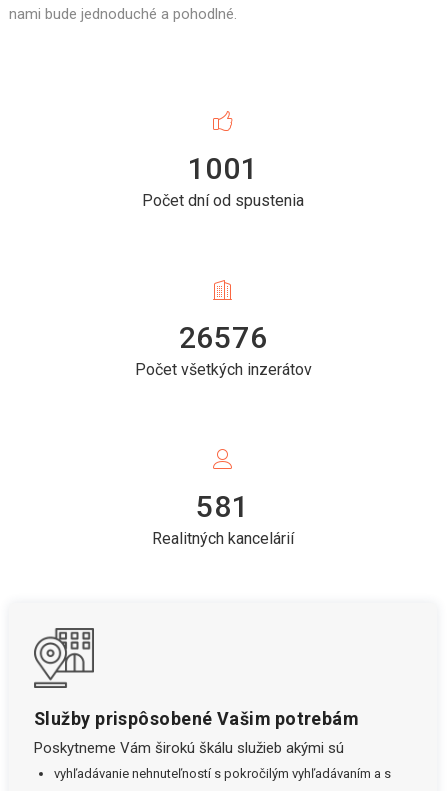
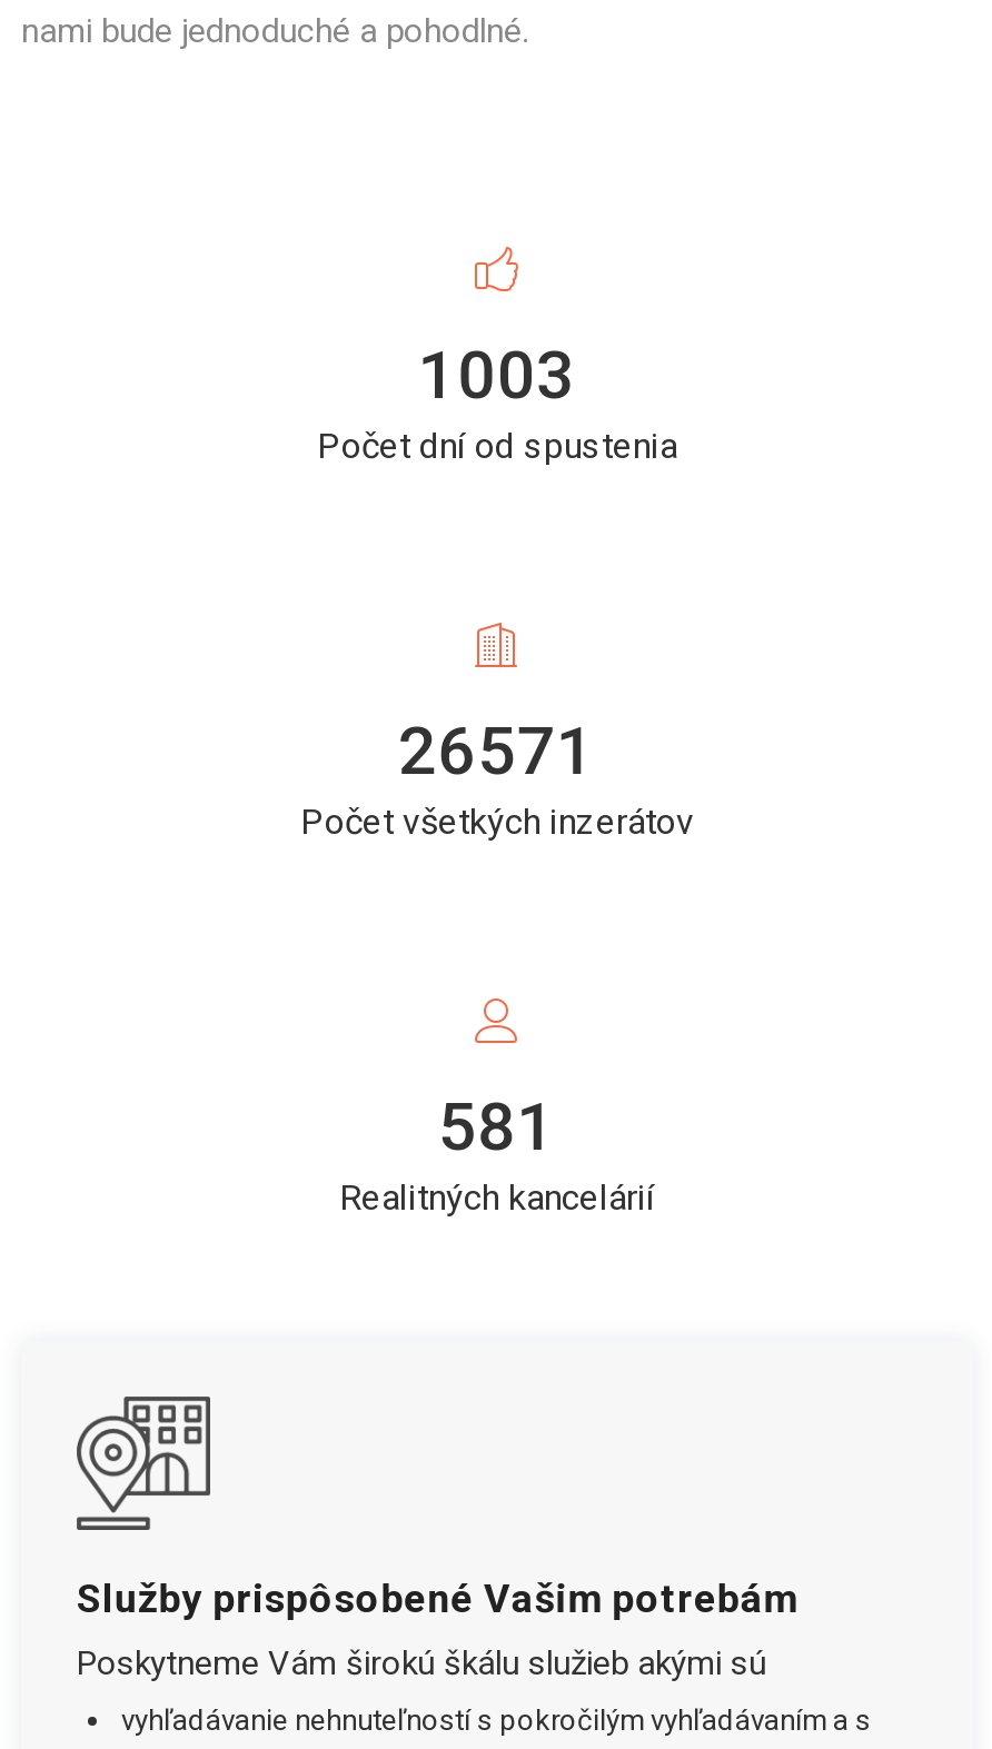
[187,151,258,186] 1001 -> [418,336,576,414] 1003
[179,320,267,355] 26576 -> [398,712,596,789] 26571

